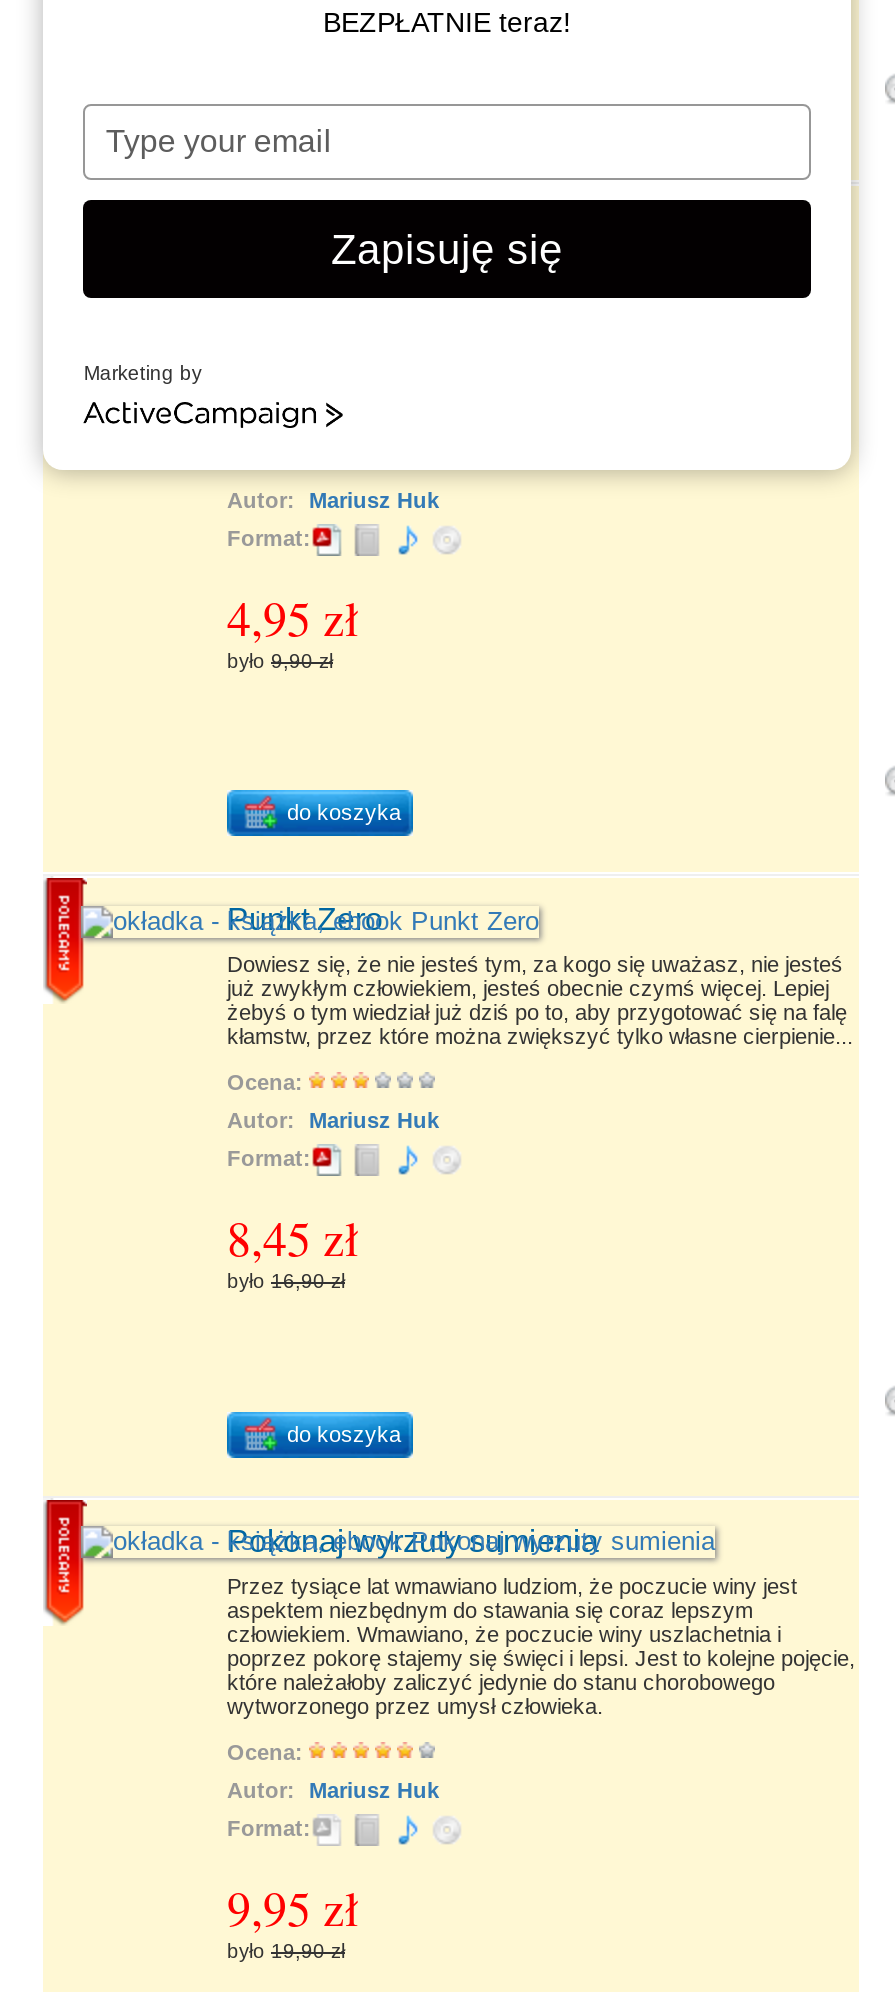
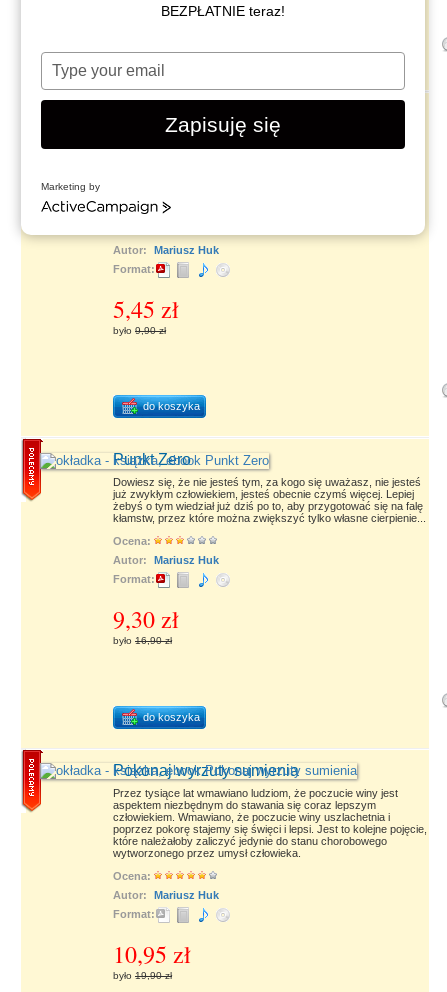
[227,586,359,650] 4,95 zł -> [113,293,179,325] 5,45 zł
[227,1207,359,1271] 8,45 zł -> [113,603,179,635] 9,30 zł
[227,1875,359,1939] 9,95 zł -> [113,938,191,970] 10,95 zł

